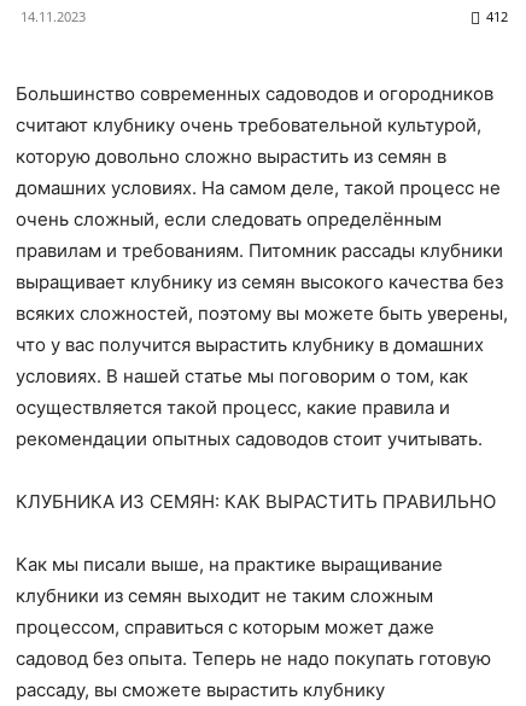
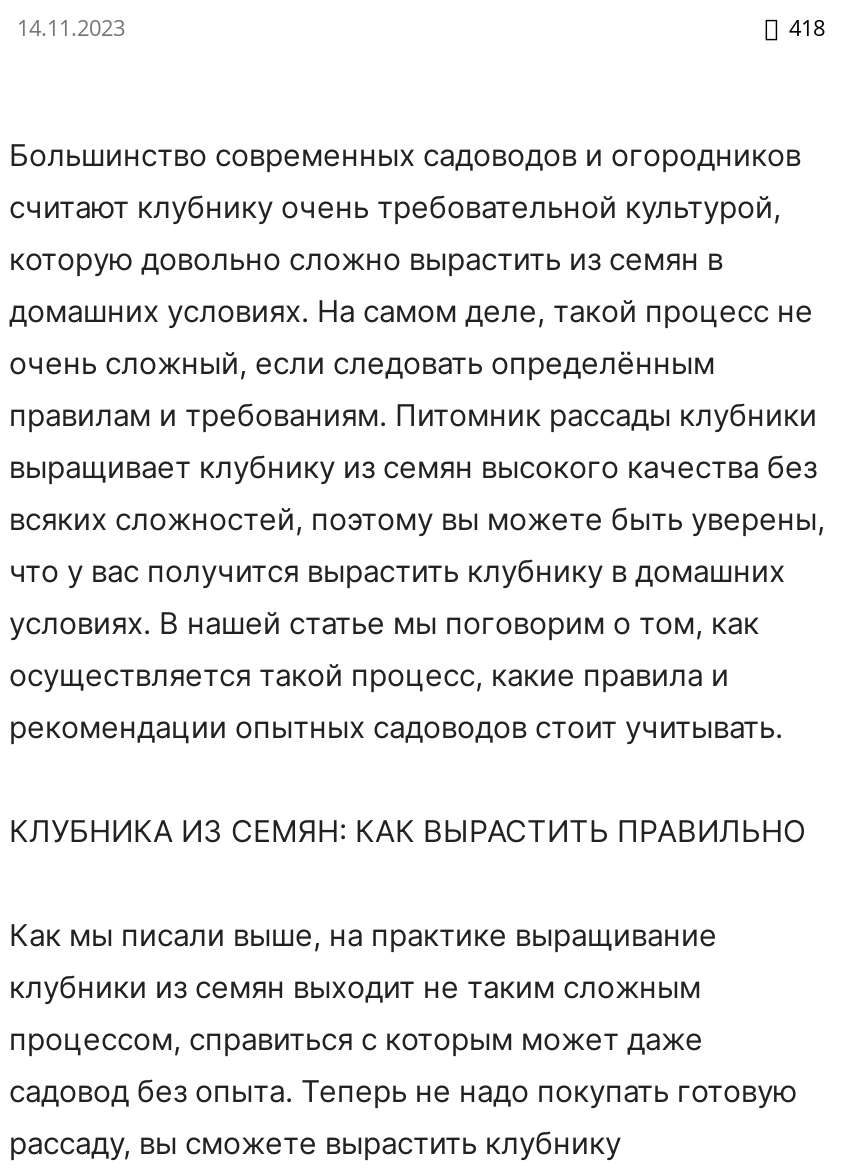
[486,7,508,25] 412 -> [789,12,825,42] 418

